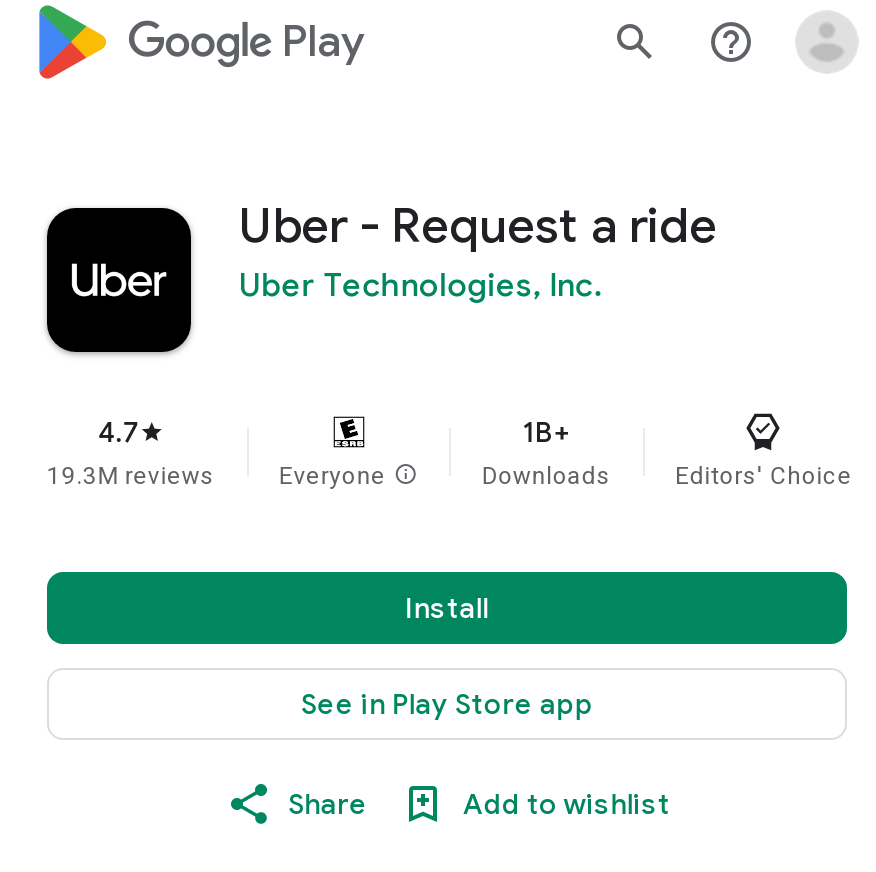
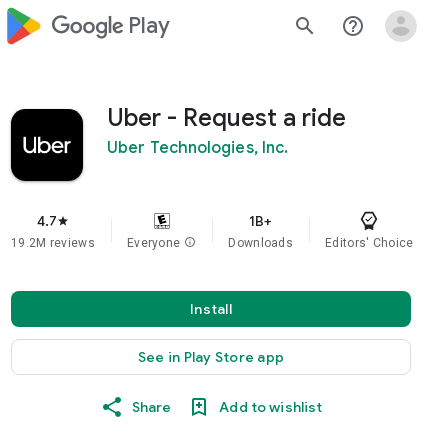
[47,462,215,490] 19.3M reviews -> [11,236,95,250] 19.2M reviews

